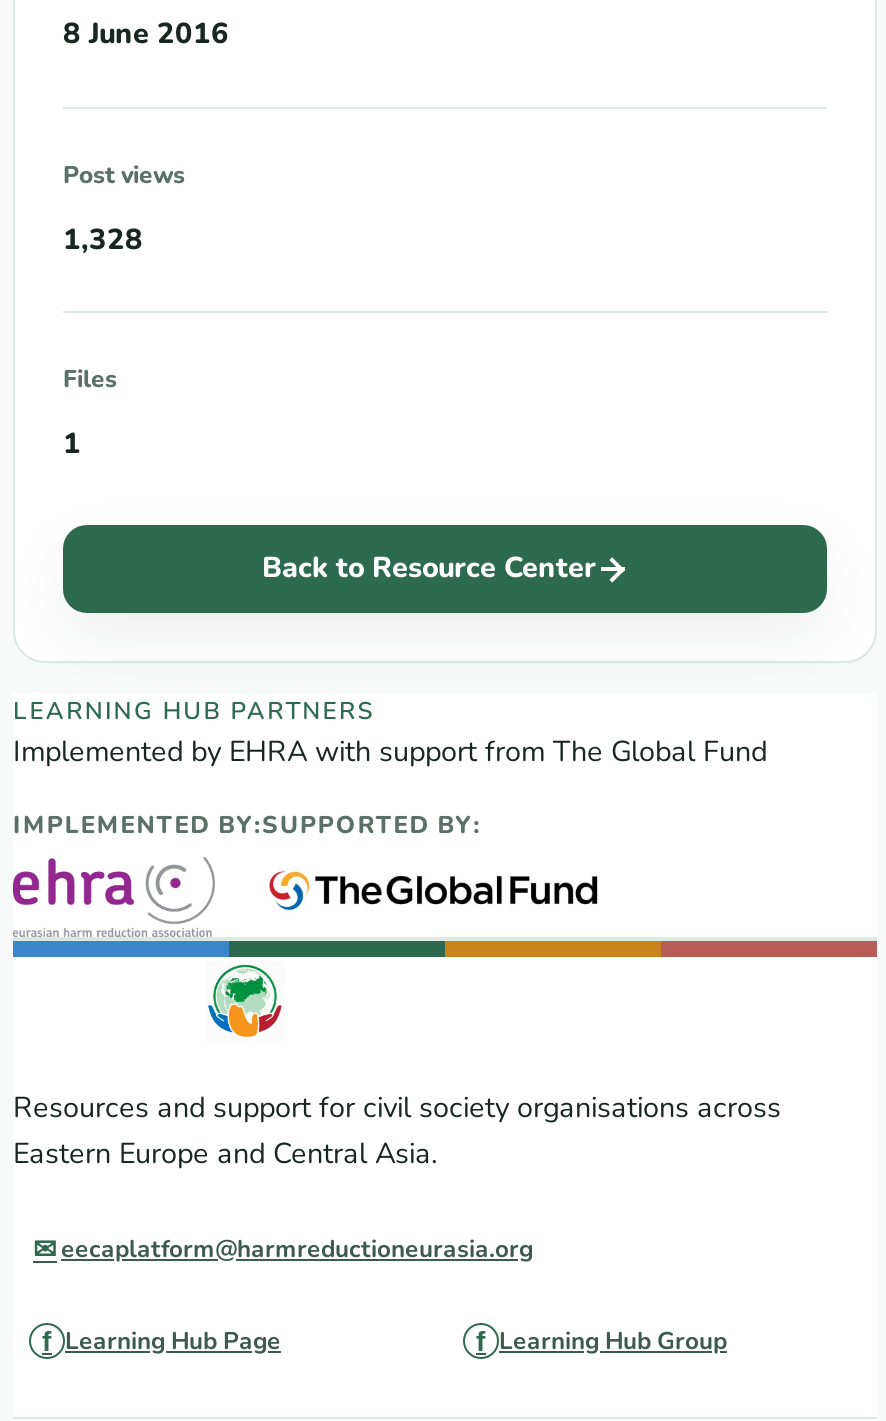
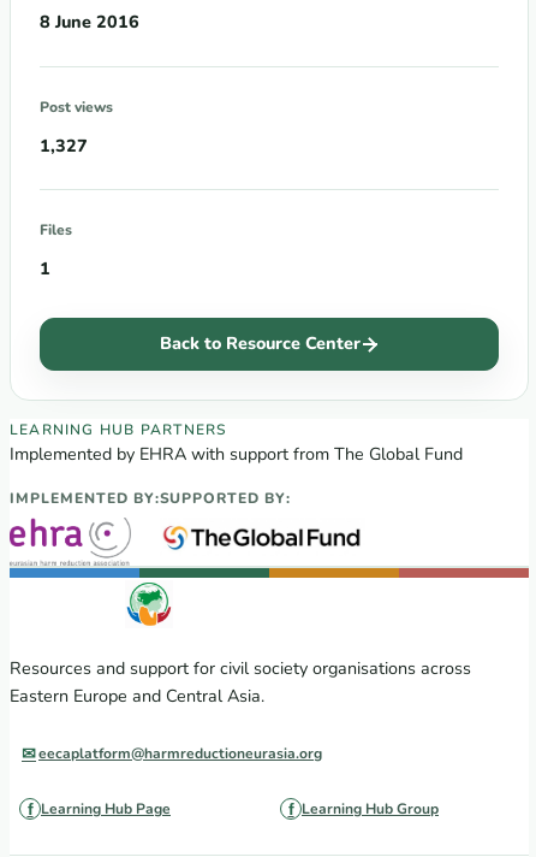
[63,219,143,259] 1,328 -> [40,133,88,158] 1,327

